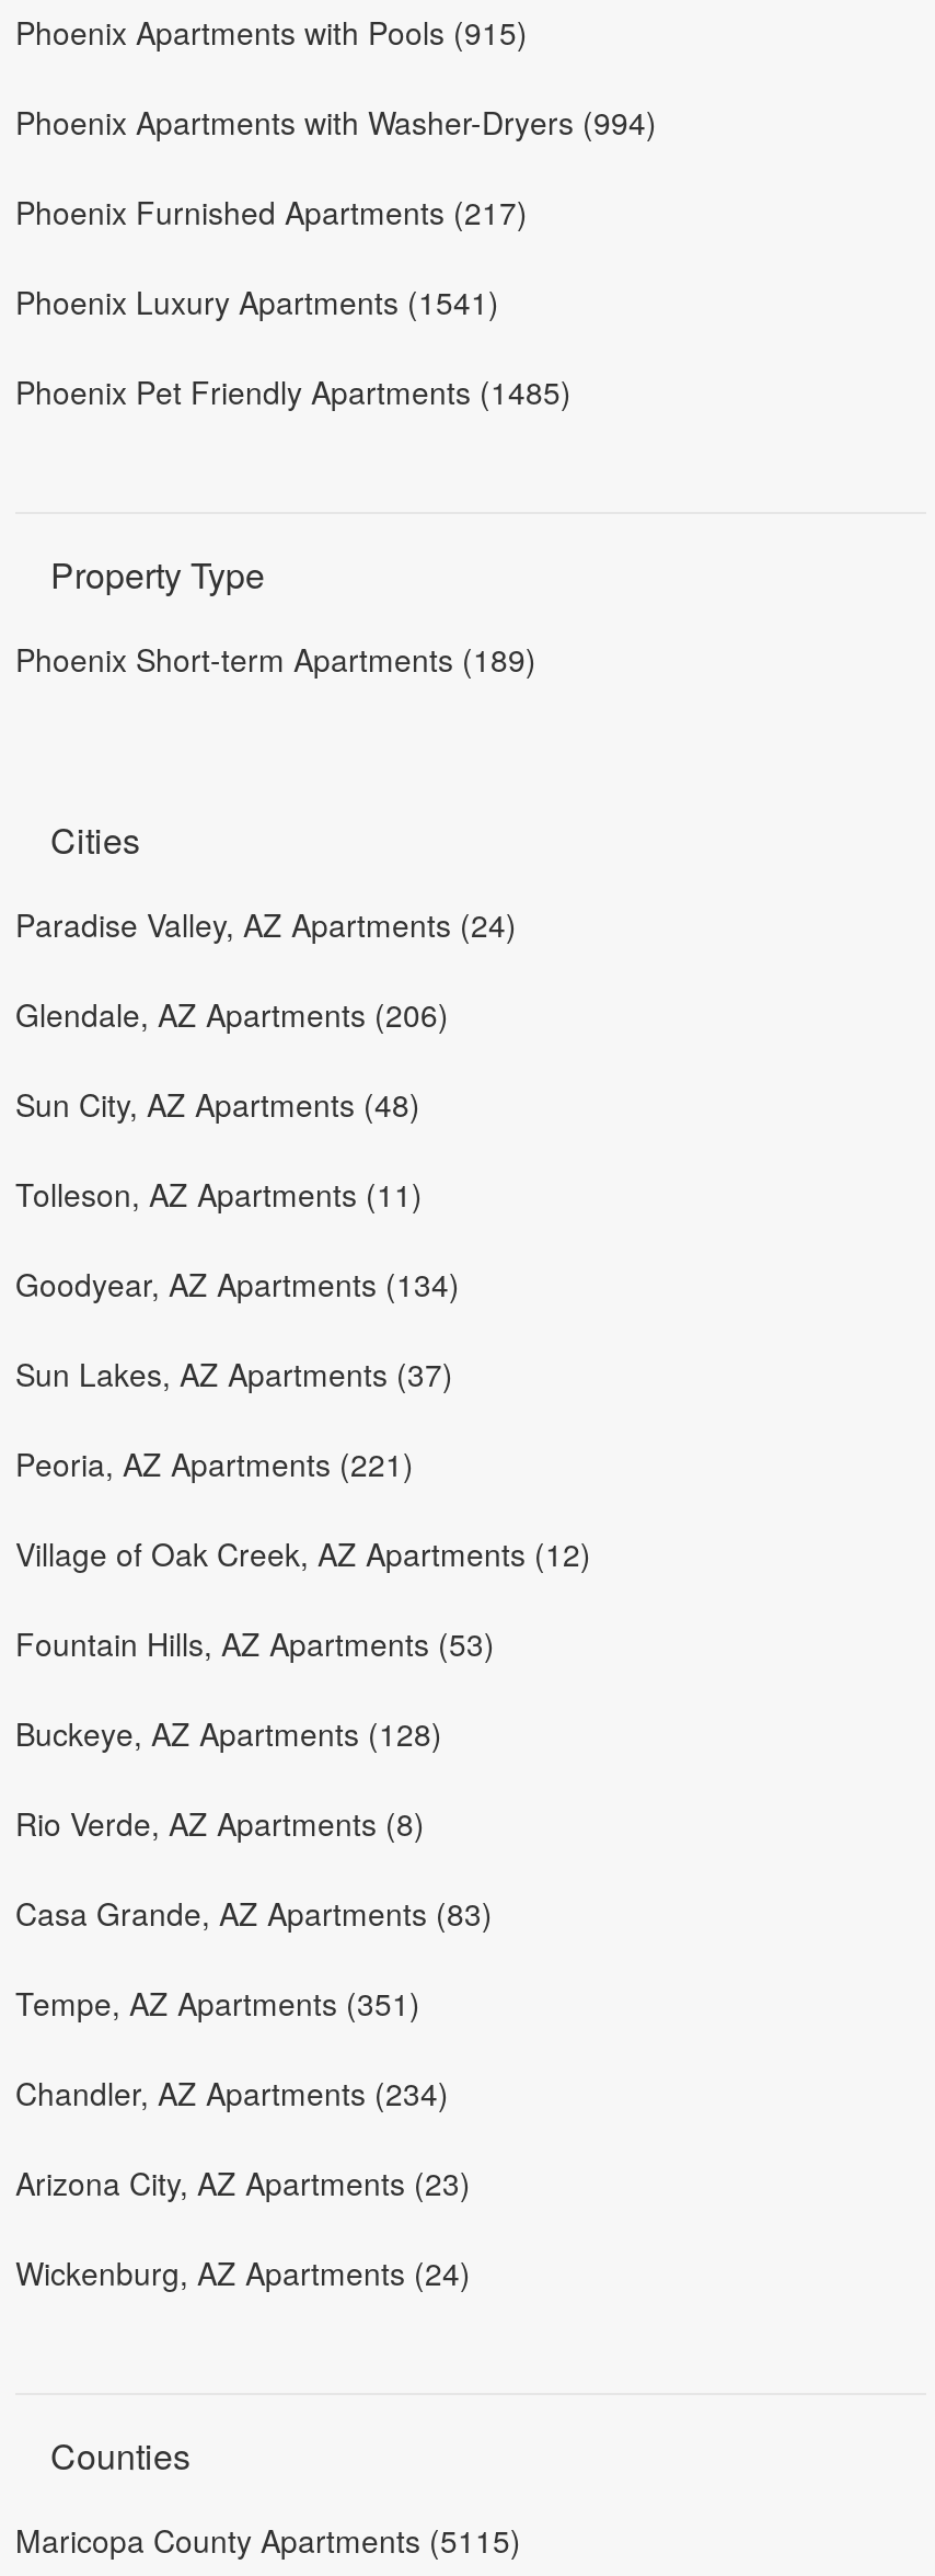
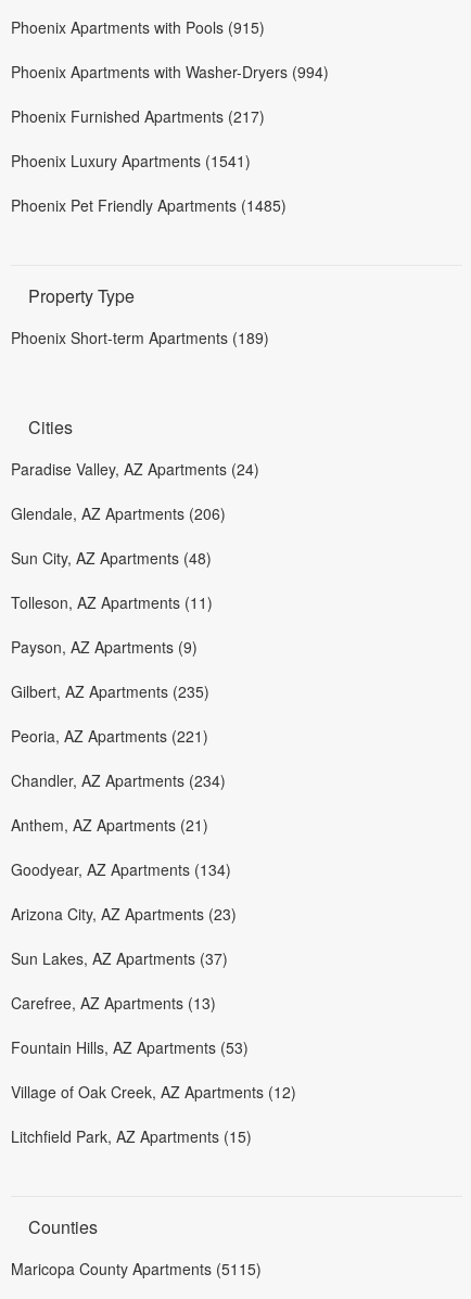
none -> [11,636,198,657] Payson, AZ Apartments (9)
none -> [11,680,209,702] Gilbert, AZ Apartments (235)
moved [15,1261,460,1305] -> [11,858,231,880]: Goodyear, AZ Apartments (134)
moved [15,1351,453,1395] -> [11,947,228,969]: Sun Lakes, AZ Apartments (37)
moved [15,1530,591,1664] -> [11,1036,296,1102]: Fountain Hills, AZ Apartments (53) | Village of Oak Creek, AZ Apartments (12)
[15,1710,493,2024] Buckeye, AZ Apartments (128) | Rio Verde, AZ Apartments (8) | Casa Grande, AZ Apartments (83) | Tempe, AZ Apartments (351) -> none
moved [15,2070,449,2114] -> [11,769,226,791]: Chandler, AZ Apartments (234)
none -> [11,813,208,835] Anthem, AZ Apartments (21)
moved [15,2160,471,2204] -> [11,902,237,924]: Arizona City, AZ Apartments (23)
[15,2250,471,2293] Wickenburg, AZ Apartments (24) -> [11,991,252,1147] Carefree, AZ Apartments (13) | Litchfield Park, AZ Apartments (15)

